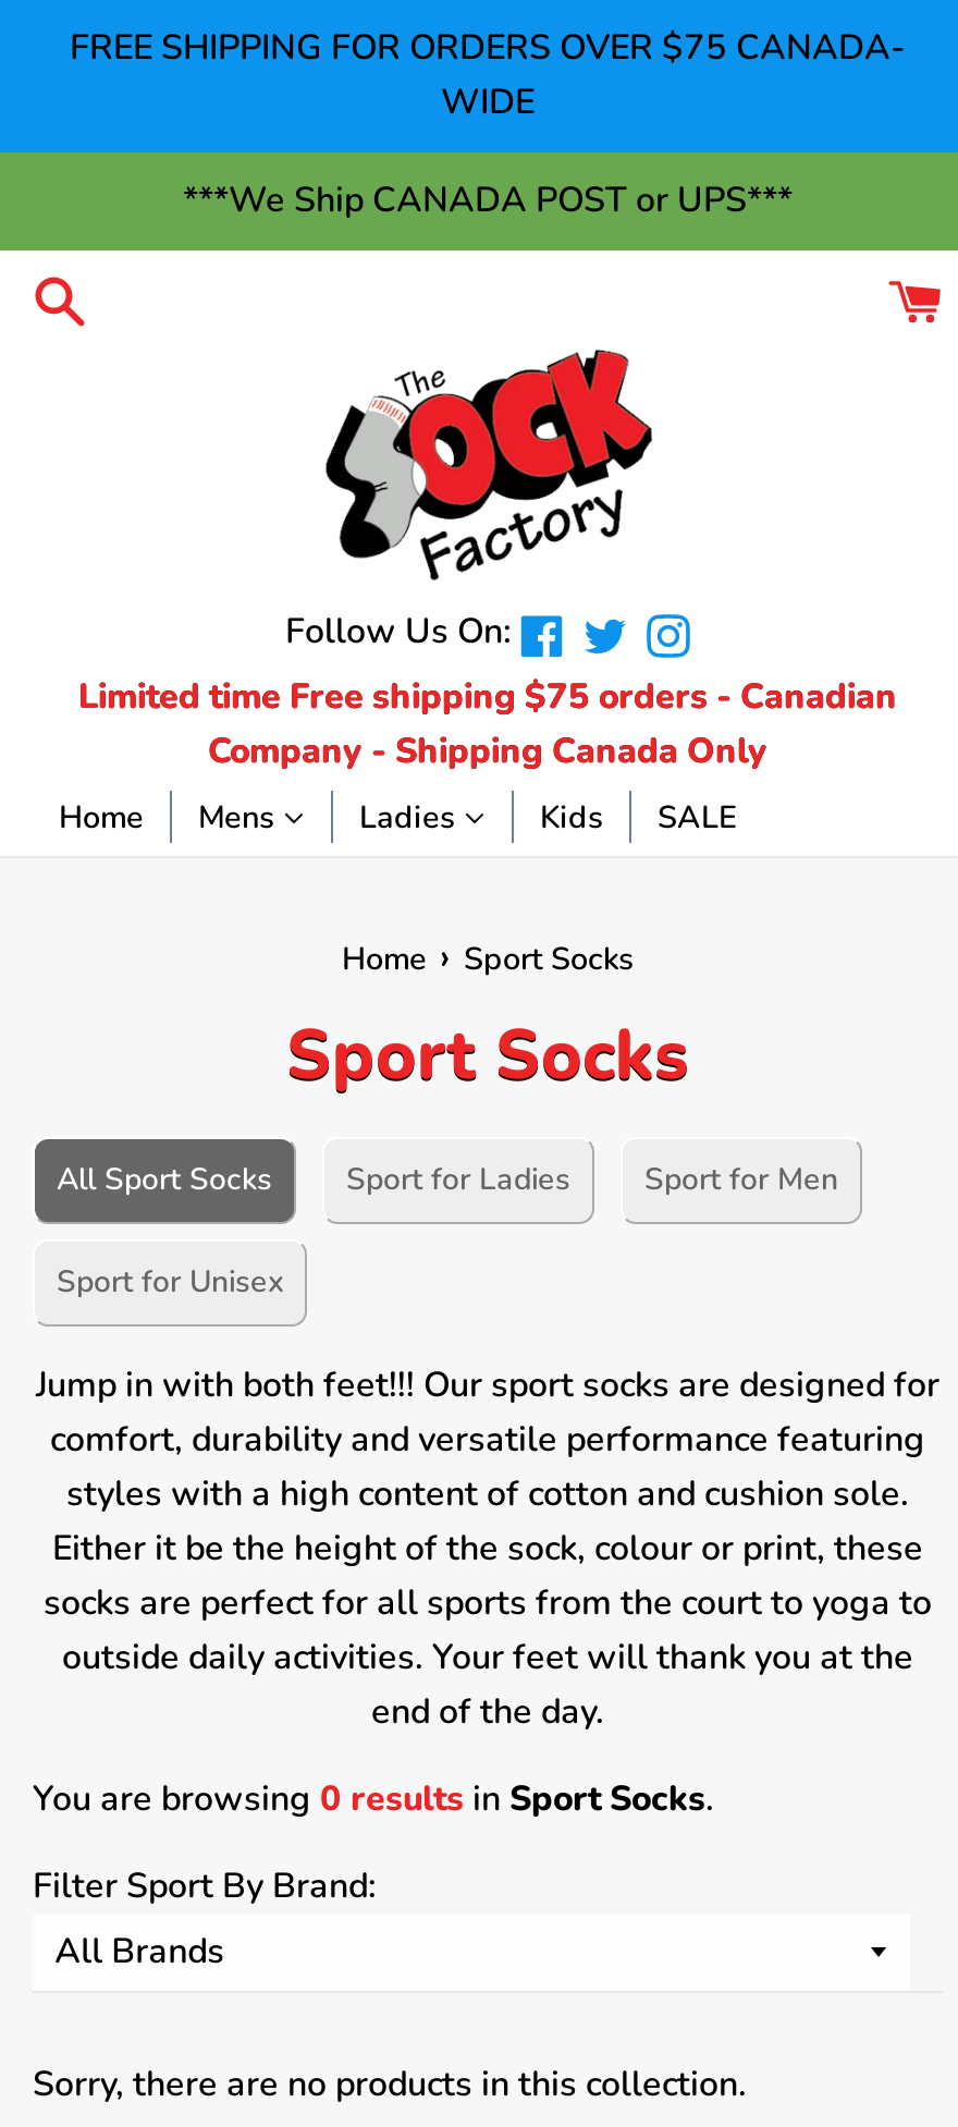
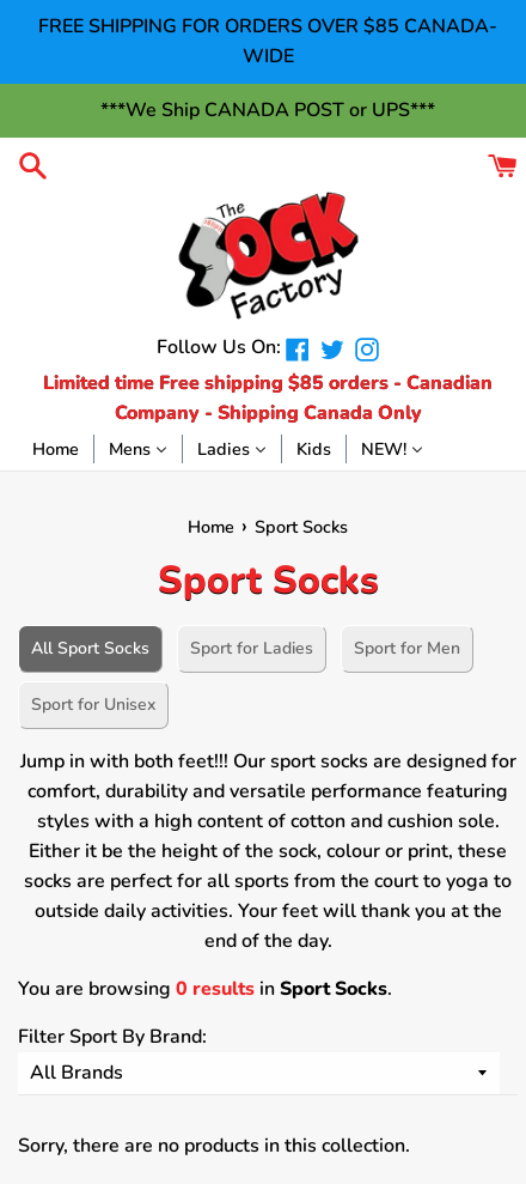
[70,24,906,72] FREE SHIPPING FOR ORDERS OVER $75 CANADA- -> [38,13,497,40] FREE SHIPPING FOR ORDERS OVER $85 CANADA-
[78,674,897,722] Limited time Free shipping $75 orders - Canadian -> [43,370,493,397] Limited time Free shipping $85 orders - Canadian
[658,796,736,839] SALE -> [361,437,406,461] NEW!

